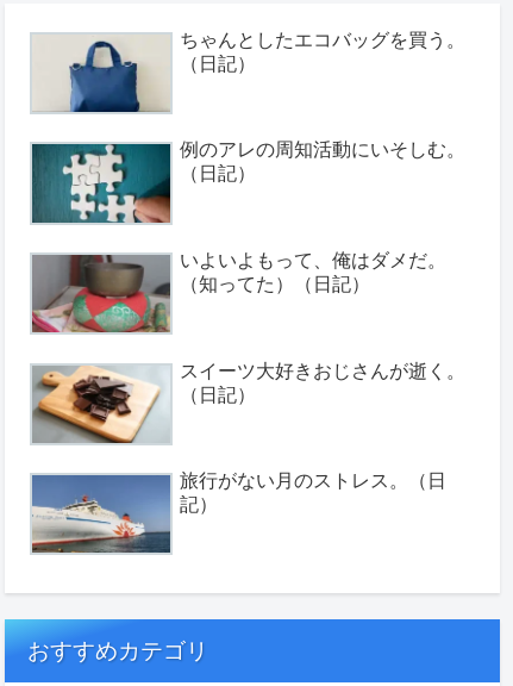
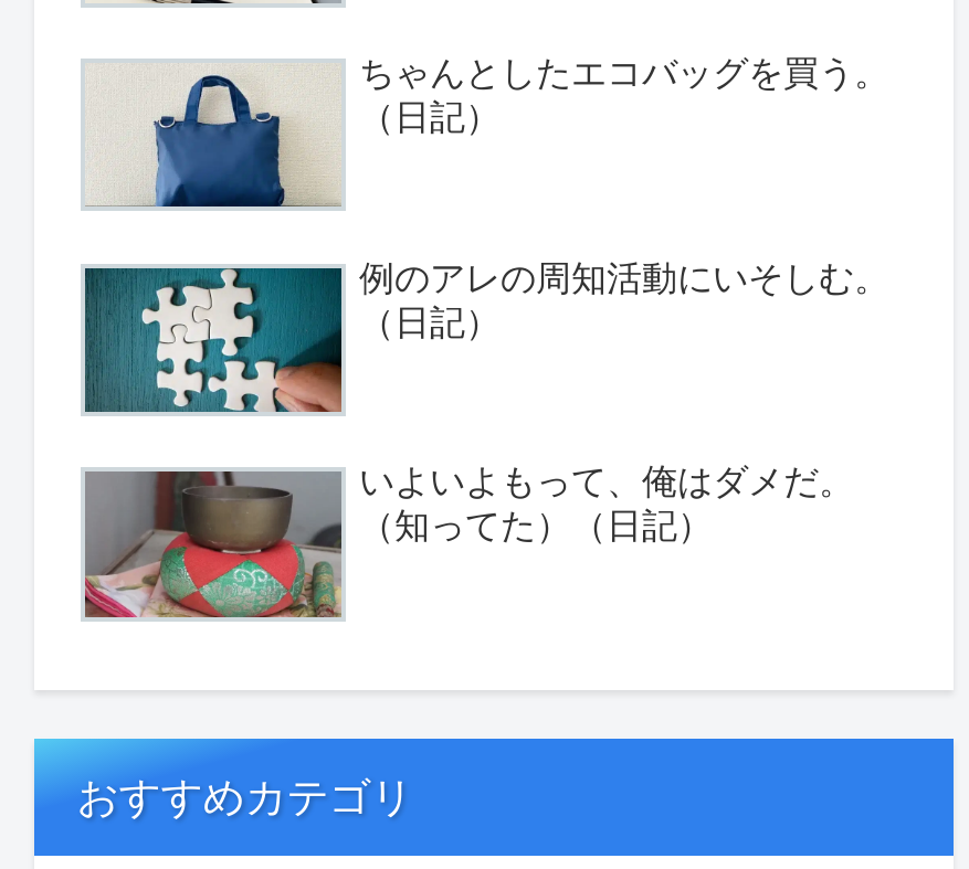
[31,360,465,444] [image] | スイーツ大好きおじさんが逝く。 | （日記） -> none
[32,471,446,554] [image] | 旅行がない月のストレス。（日 | 記） -> none

